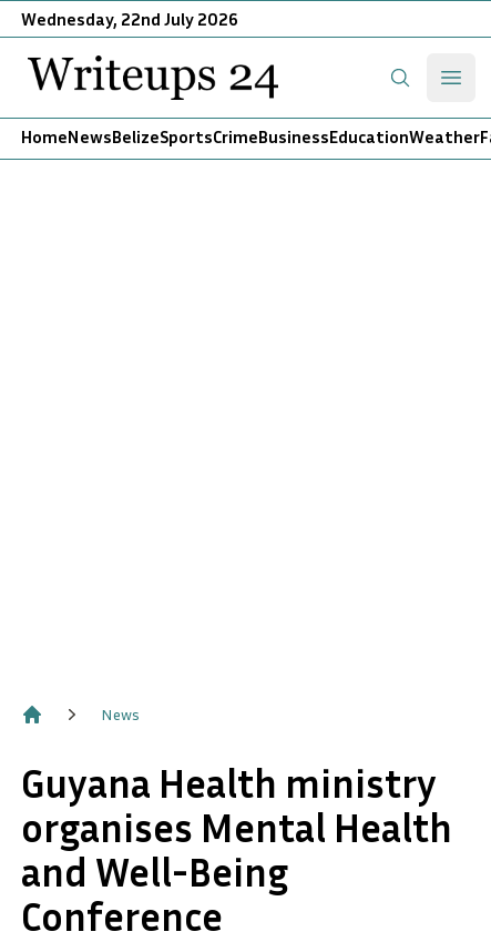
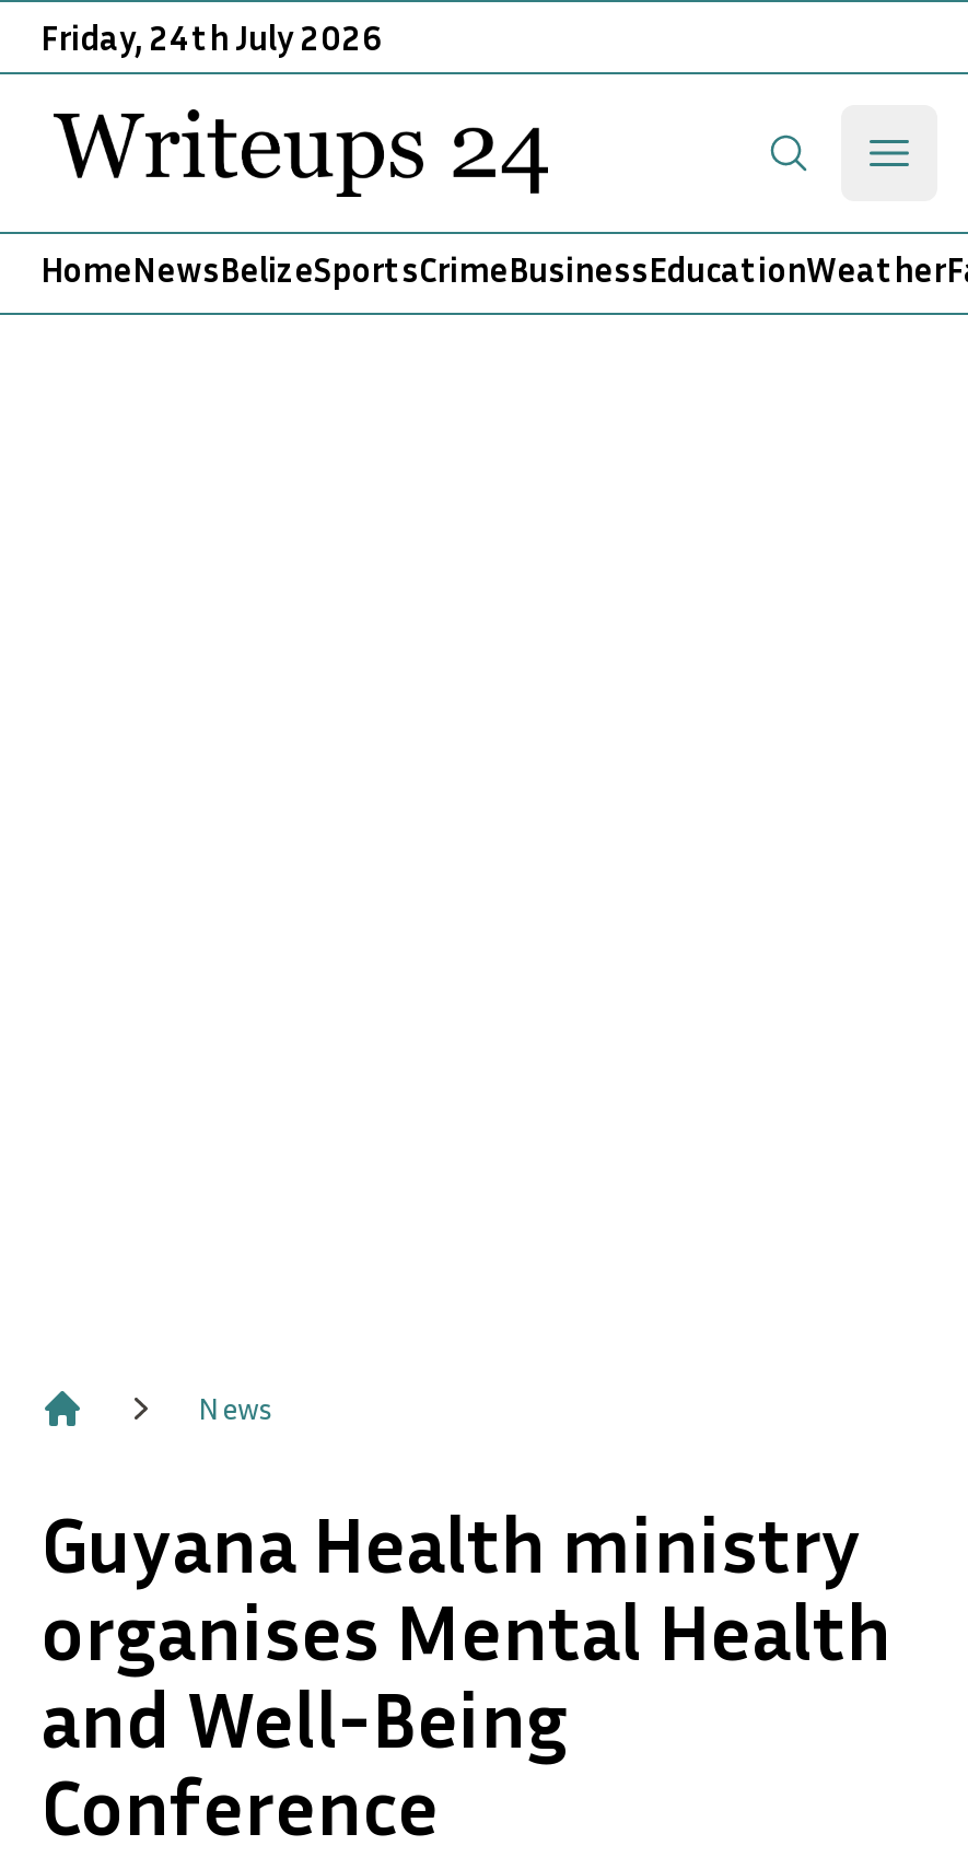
[21,8,238,30] Wednesday, 22nd July 2026 -> [40,15,382,59] Friday, 24th July 2026

